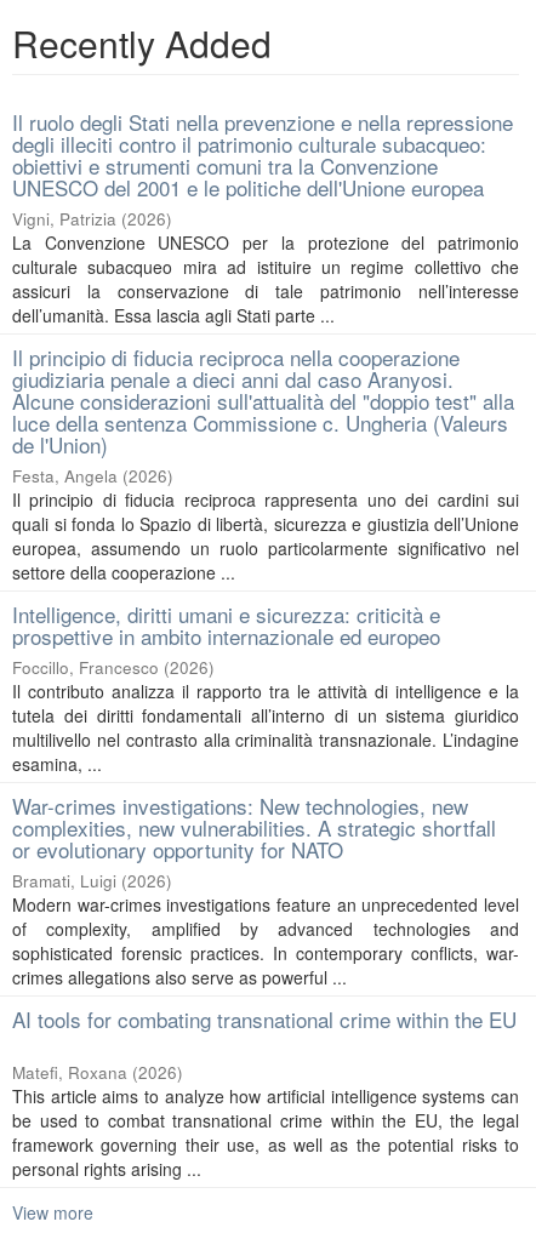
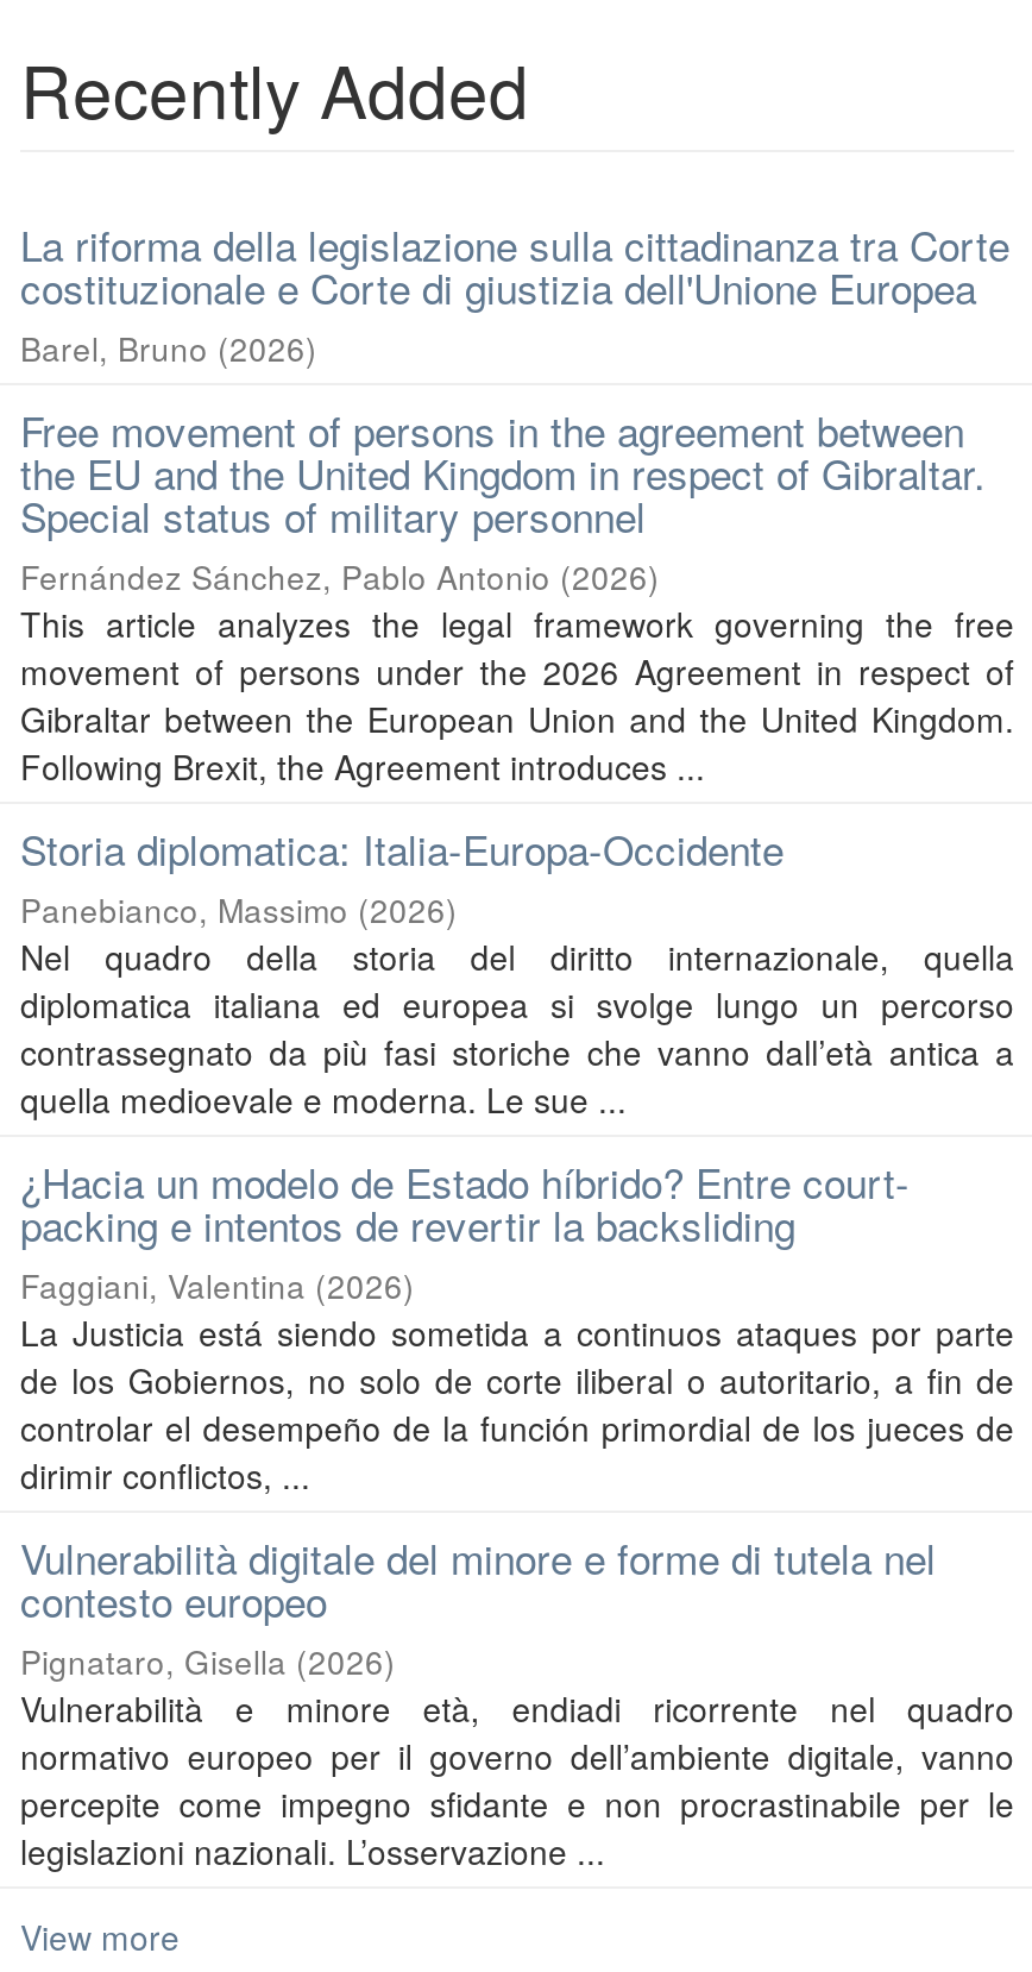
[12,107,519,1181] Il ruolo degli Stati nella prevenzione e nella repressione | degli illeciti contro il patrimonio culturale subacqueo: | obiettivi e strumenti comuni tra la Convenzione | UNESCO del 2001 e le politiche dell'Unione europea | Vigni, Patrizia (2026) | La Convenzione UNESCO per la protezione del patrimonio | culturale subacqueo mira ad istituire un regime collettivo che | assicuri la conservazione di tale patrimonio nell’interesse | dell’umanità. Essa lascia agli Stati parte ... | Il principio di fiducia reciproca nella cooperazione | giudiziaria penale a dieci anni dal caso Aranyosi. | Alcune considerazioni sull'attualità del "doppio test" alla | luce della sentenza Commissione c. Ungheria (Valeurs | de l'Union) | Festa, Angela (2026) | Il principio di fiducia reciproca rappresenta uno dei cardini sui | quali si fonda lo Spazio di libertà, sicurezza e giustizia dell’Unione | europea, assumendo un ruolo particolarmente significativo nel | settore della cooperazione ... | Intelligence, diritti umani e sicurezza: criticità e | prospettive in ambito internazionale ed europeo | Foccillo, Francesco (2026) | Il contributo analizza il rapporto tra le attività di intelligence e la | tutela dei diritti fondamentali all’interno di un sistema giuridico | multilivello nel contrasto alla criminalità transnazionale. L’indagine | esamina, ... | War-crimes investigations: New technologies, new | complexities, new vulnerabilities. A strategic shortfall | or evolutionary opportunity for NATO | Bramati, Luigi (2026) | Modern war-crimes investigations feature an unprecedented level | of complexity, amplified by advanced technologies and | sophisticated forensic practices. In contemporary conflicts, war- | crimes allegations also serve as powerful ... | AI tools for combating transnational crime within the EU | Matefi, Roxana (2026) | This article aims to analyze how artificial intelligence systems can | be used to combat transnational crime within the EU, the legal | framework governing their use, as well as the potential risks to | personal rights arising ... -> [20,214,1014,1874] La riforma della legislazione sulla cittadinanza tra Corte | costituzionale e Corte di giustizia dell'Unione Europea | Barel, Bruno (2026) | Free movement of persons in the agreement between | the EU and the United Kingdom in respect of Gibraltar. | Special status of military personnel | Fernández Sánchez, Pablo Antonio (2026) | This article analyzes the legal framework governing the free | movement of persons under the 2026 Agreement in respect of | Gibraltar between the European Union and the United Kingdom. | Following Brexit, the Agreement introduces ... | Storia diplomatica: Italia-Europa-Occidente | Panebianco, Massimo (2026) | Nel quadro della storia del diritto internazionale, quella | diplomatica italiana ed europea si svolge lungo un percorso | contrassegnato da più fasi storiche che vanno dall’età antica a | quella medioevale e moderna. Le sue ... | ¿Hacia un modelo de Estado híbrido? Entre court- | packing e intentos de revertir la backsliding | Faggiani, Valentina (2026) | La Justicia está siendo sometida a continuos ataques por parte | de los Gobiernos, no solo de corte iliberal o autoritario, a fin de | controlar el desempeño de la función primordial de los jueces de | dirimir conflictos, ... | Vulnerabilità digitale del minore e forme di tutela nel | contesto europeo | Pignataro, Gisella (2026) | Vulnerabilità e minore età, endiadi ricorrente nel quadro | normativo europeo per il governo dell’ambiente digitale, vanno | percepite come impegno sfidante e non procrastinabile per le | legislazioni nazionali. L’osservazione ...

